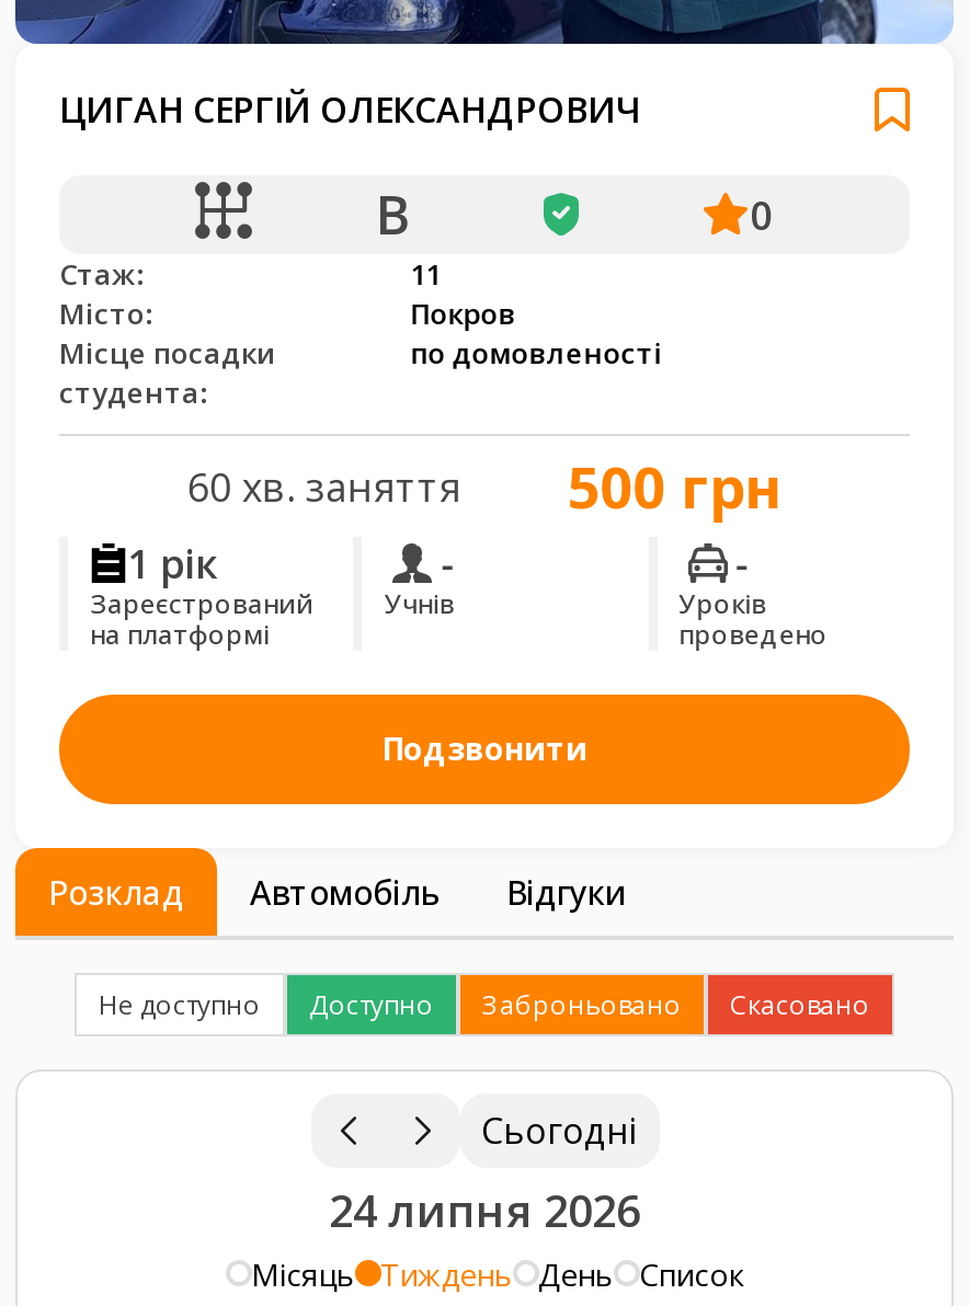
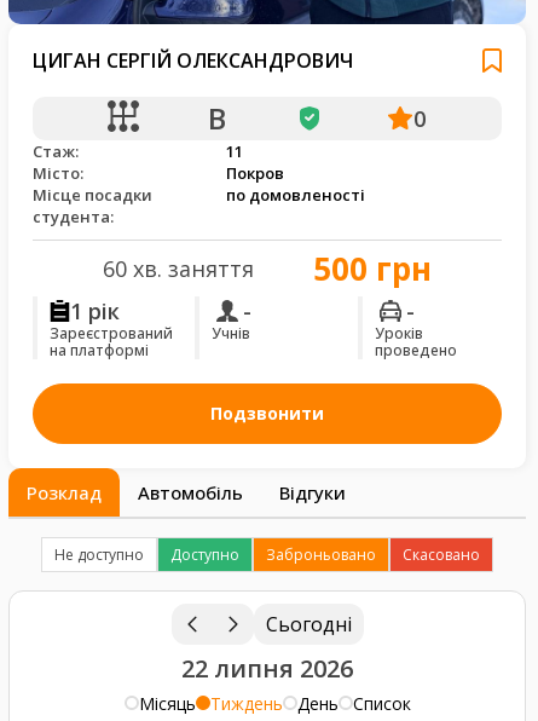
[329,1180,640,1239] 24 липня 2026 -> [181,652,353,684] 22 липня 2026

